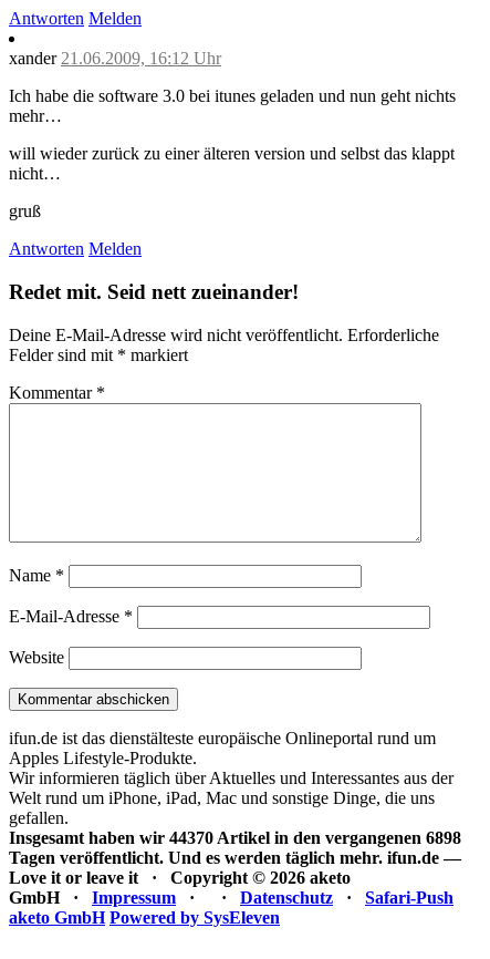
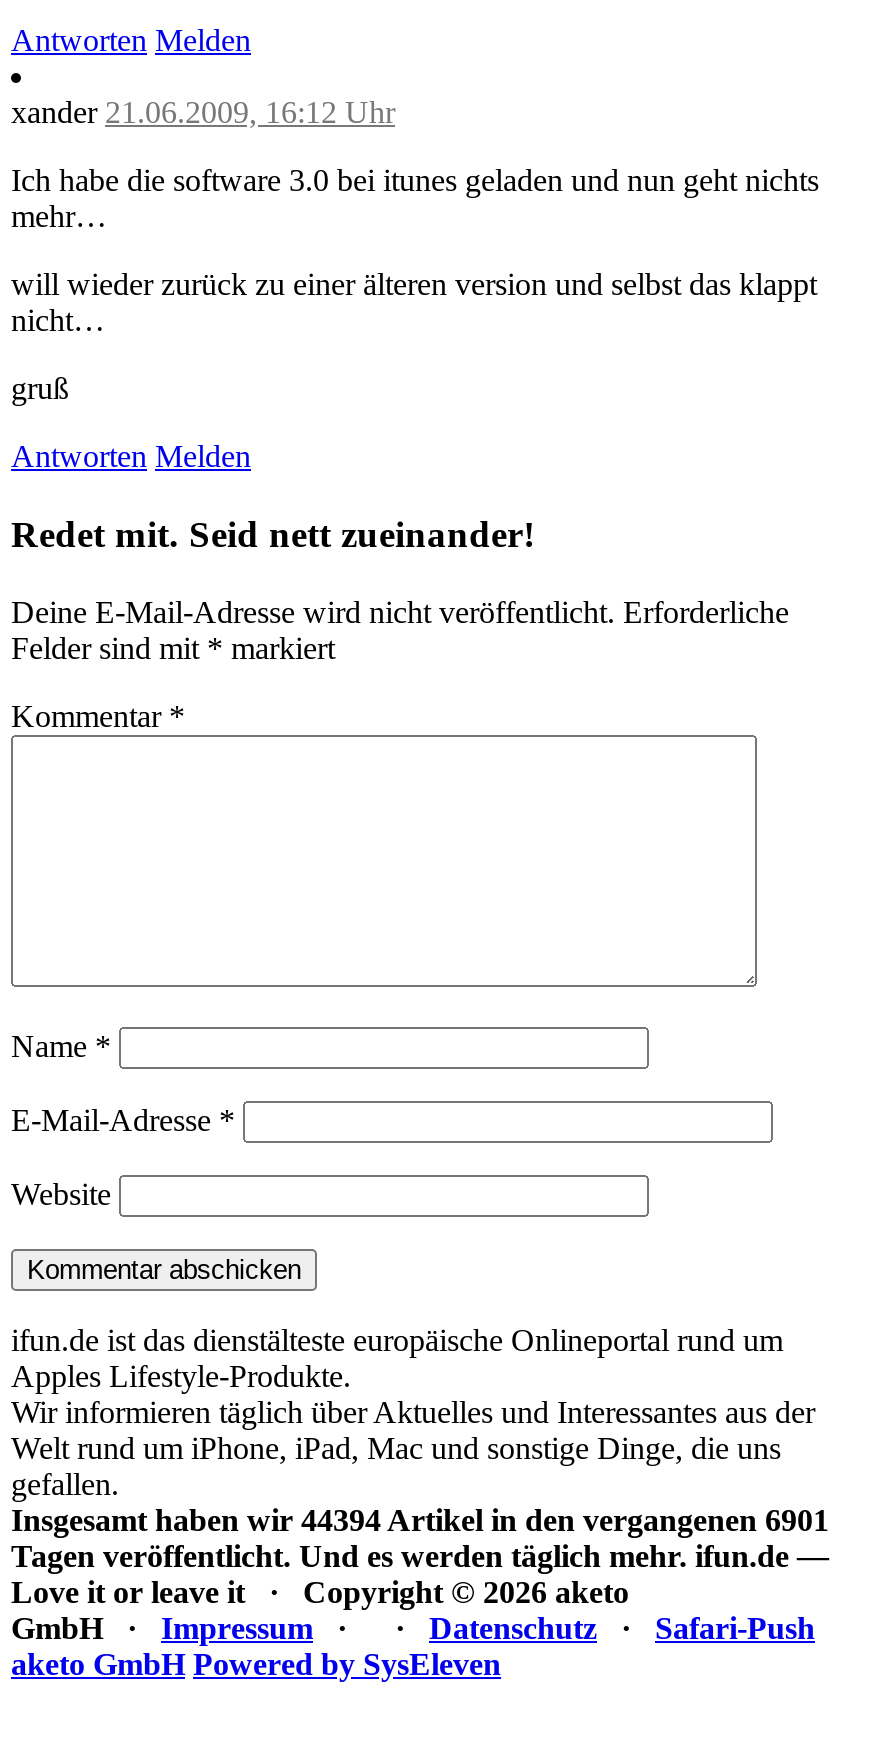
[9,828,461,847] Insgesamt haben wir 44370 Artikel in den vergangenen 6898 -> [11,1503,829,1537] Insgesamt haben wir 44394 Artikel in den vergangenen 6901

